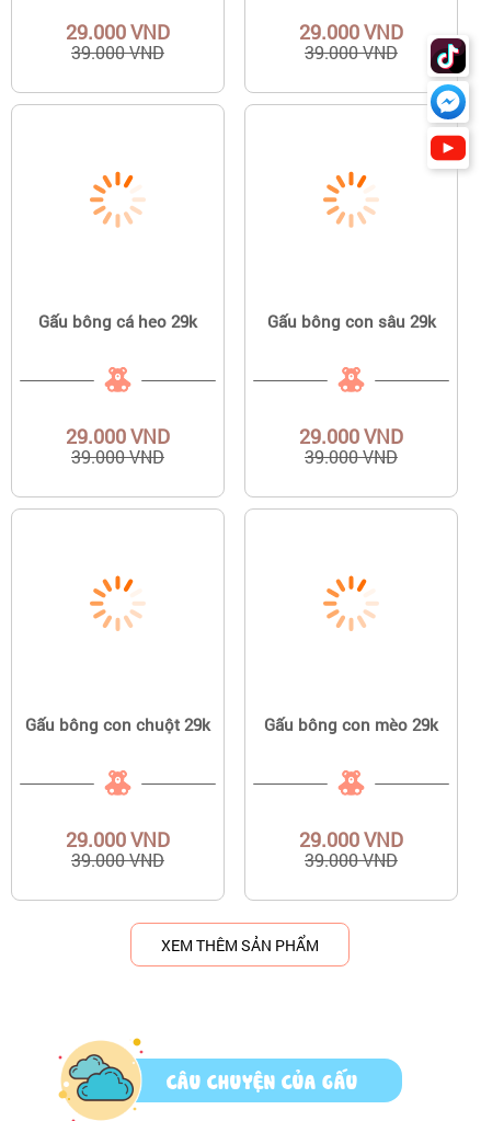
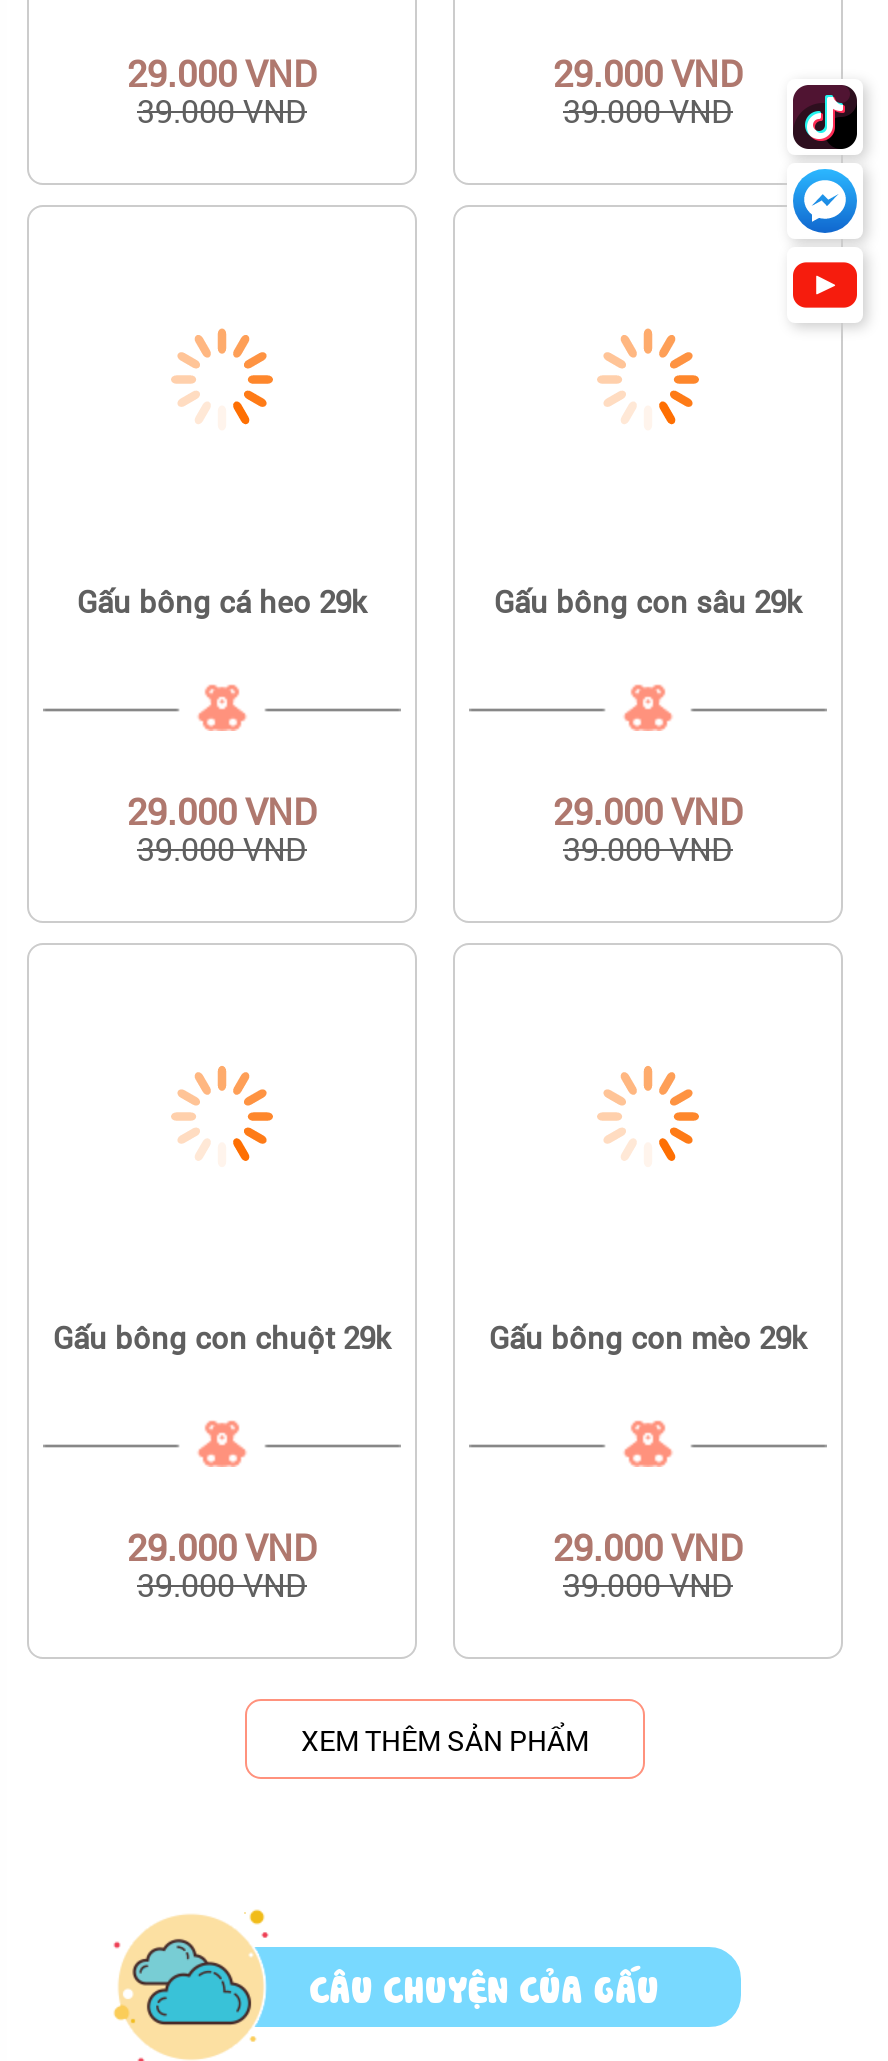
[90,172,145,228] [image] -> [175,329,275,429] [image]
[323,172,378,228] [image] -> [601,329,701,429] [image]
[90,576,145,631] [image] -> [175,1067,275,1165] [image]
[323,576,378,631] [image] -> [601,1067,701,1165] [image]

